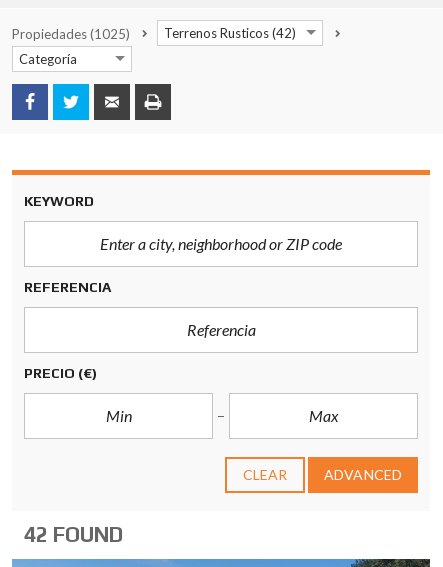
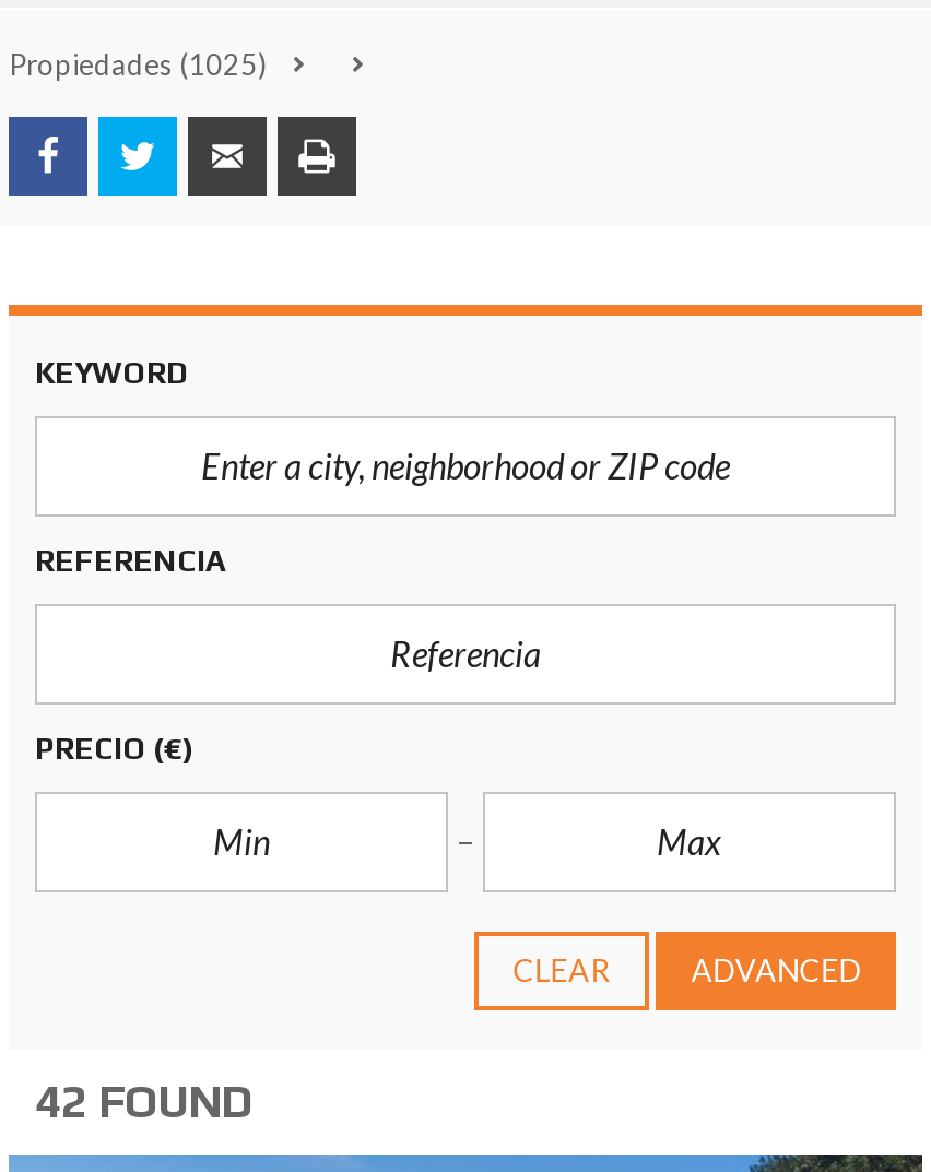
[19,25,296,67] Terrenos Rusticos (42) | Categoría -> none

